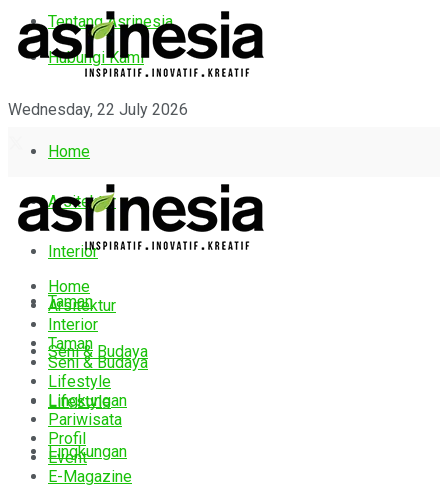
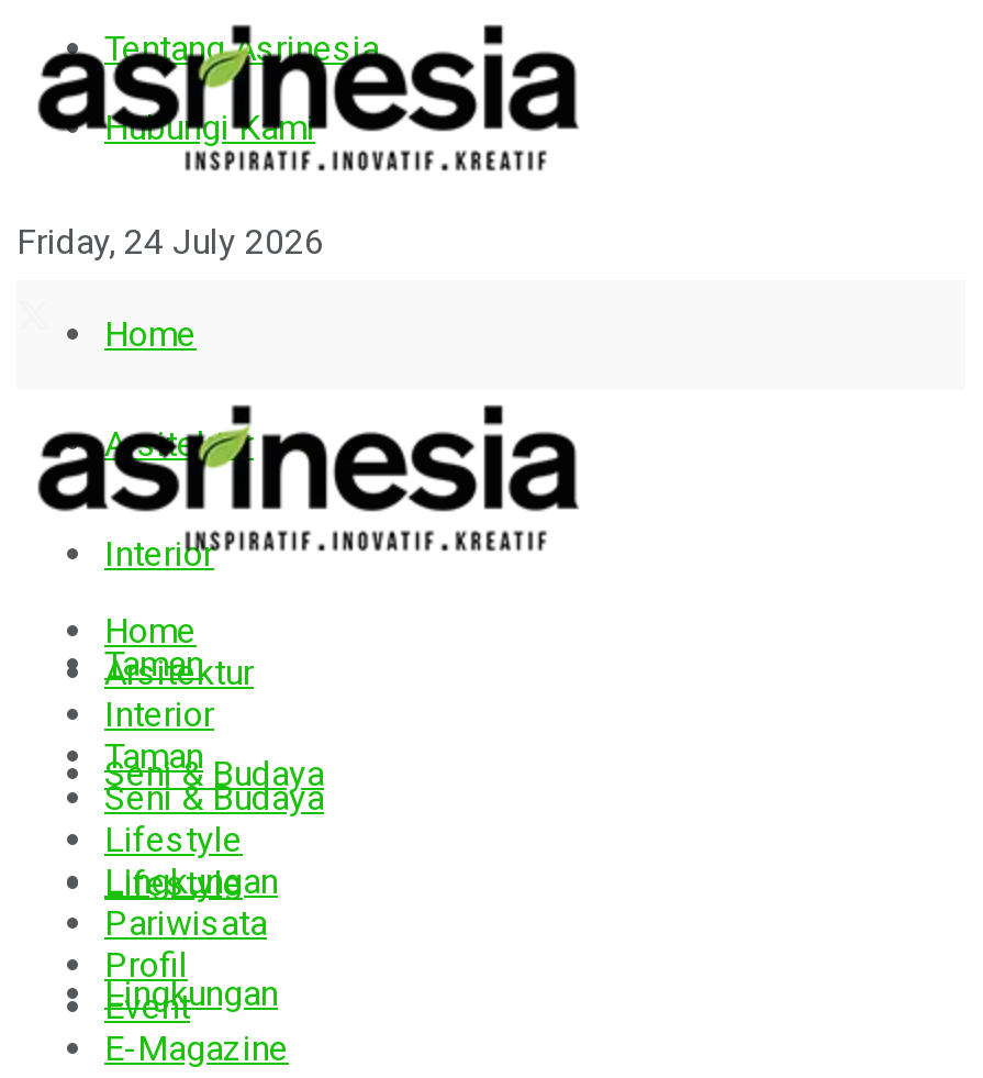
[8,100,188,119] Wednesday, 22 July 2026 -> [16,221,324,263] Friday, 24 July 2026

